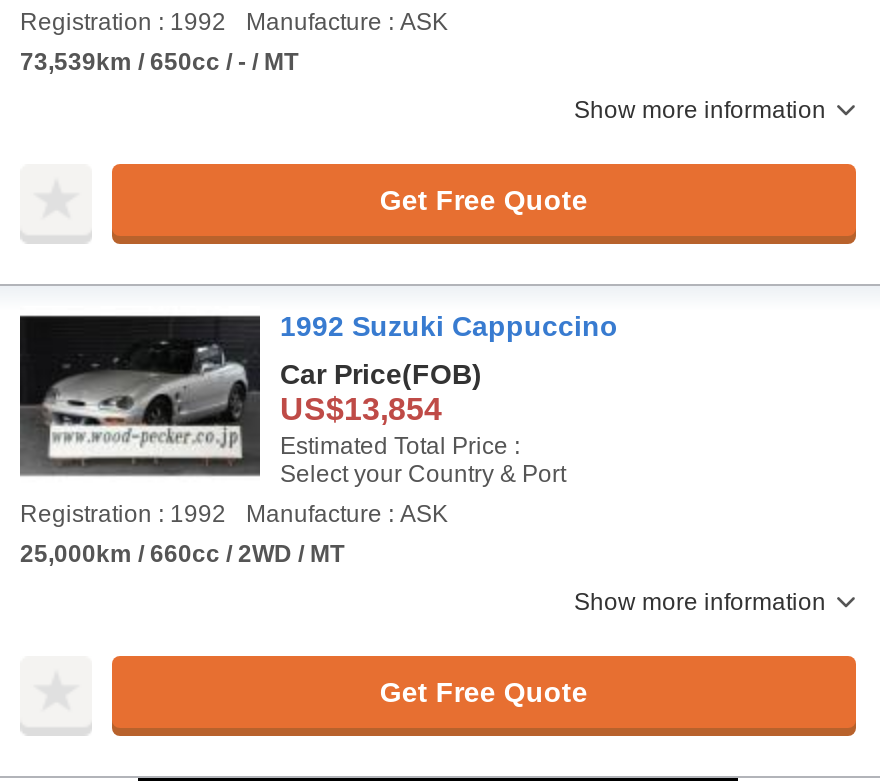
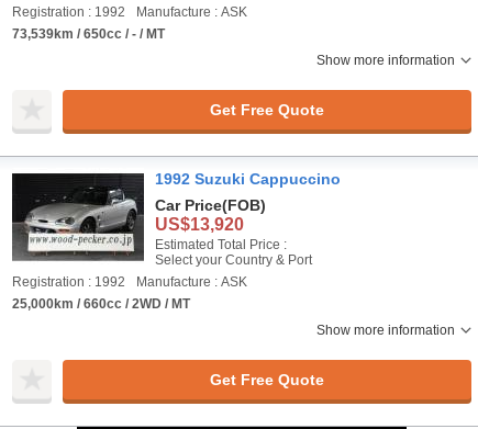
[280,392,442,426] US$13,854 -> [155,215,244,234] US$13,920

